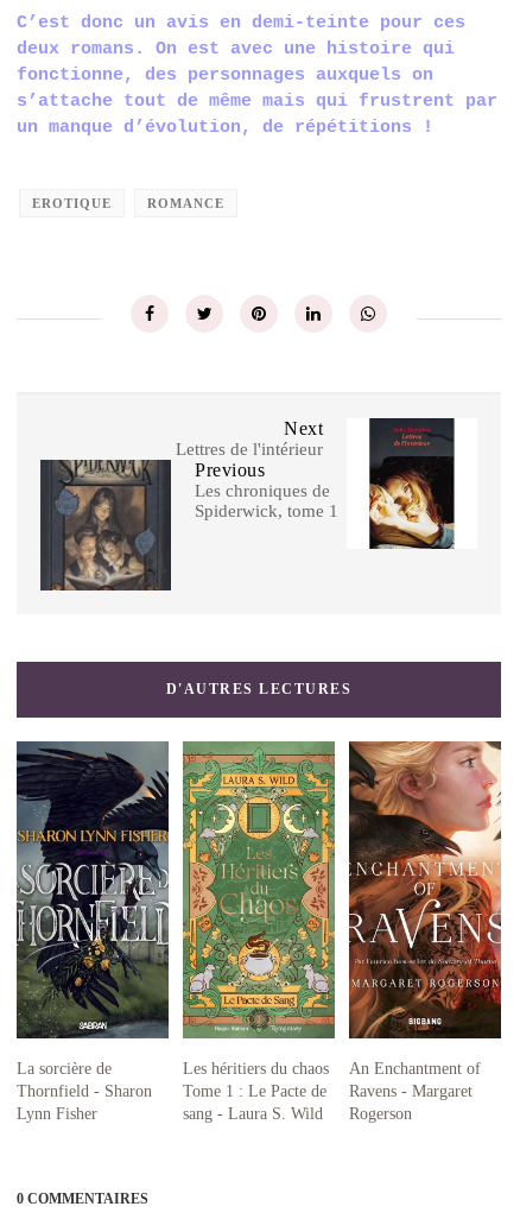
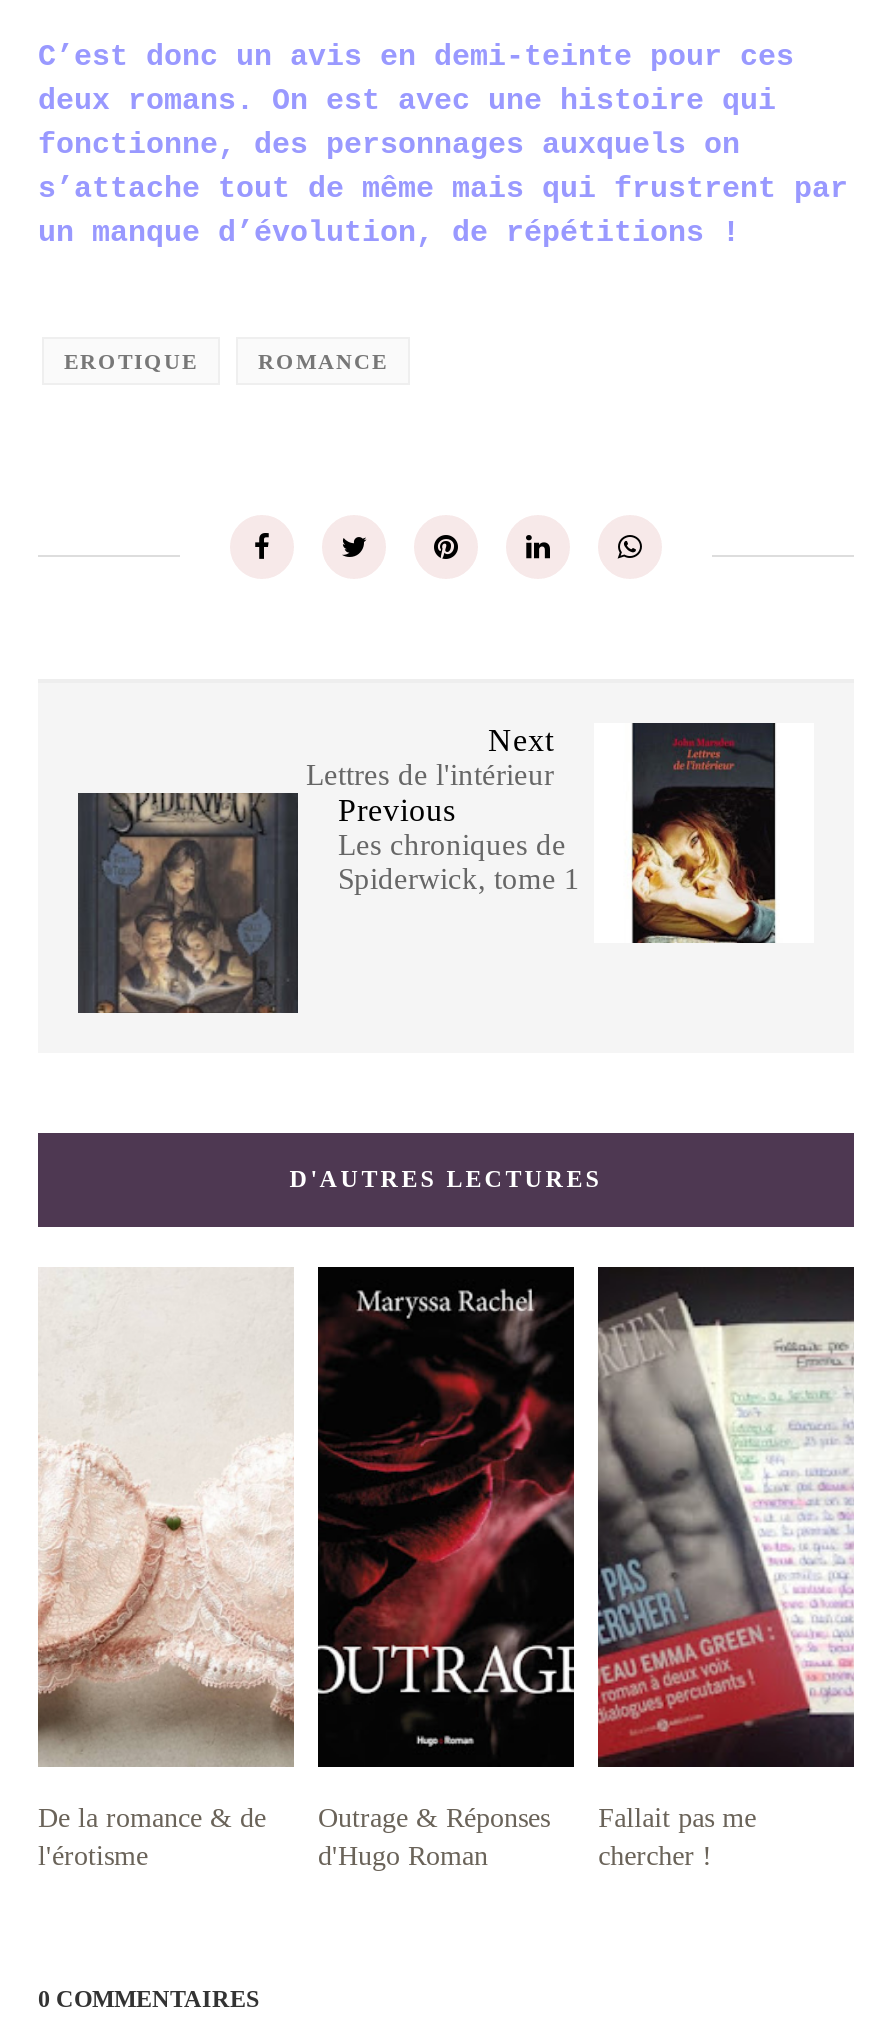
[15,741,170,1122] [image] | La sorcière de | Thornfield - Sharon | Lynn Fisher -> [36,1267,294,1870] [image] | De la romance & de | l'érotisme
[182,741,336,1122] [image] | Les héritiers du chaos | Tome 1 : Le Pacte de | sang - Laura S. Wild -> [316,1265,576,1870] [image] | Outrage & Réponses | d'Hugo Roman
[348,740,502,1122] [image] | An Enchantment of | Ravens - Margaret | Rogerson -> [596,1265,856,1870] [image] | Fallait pas me | chercher !

